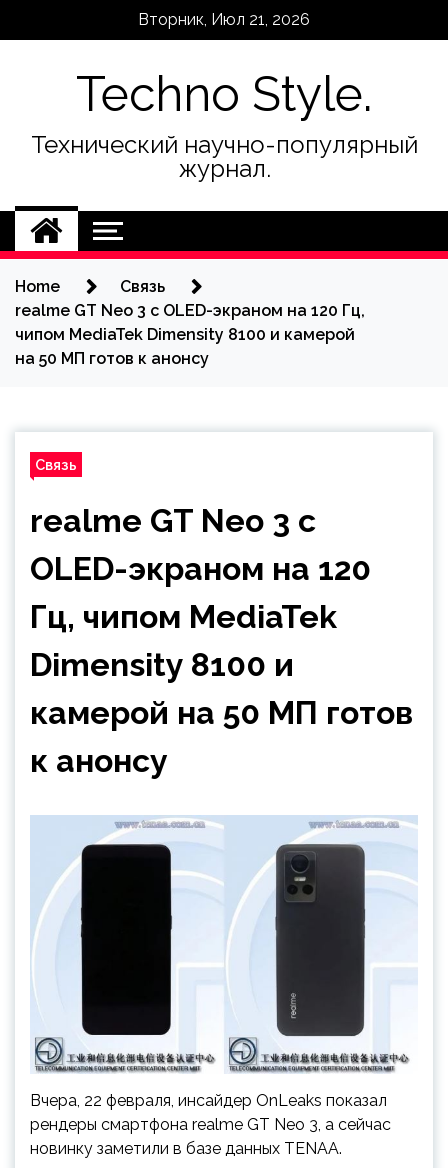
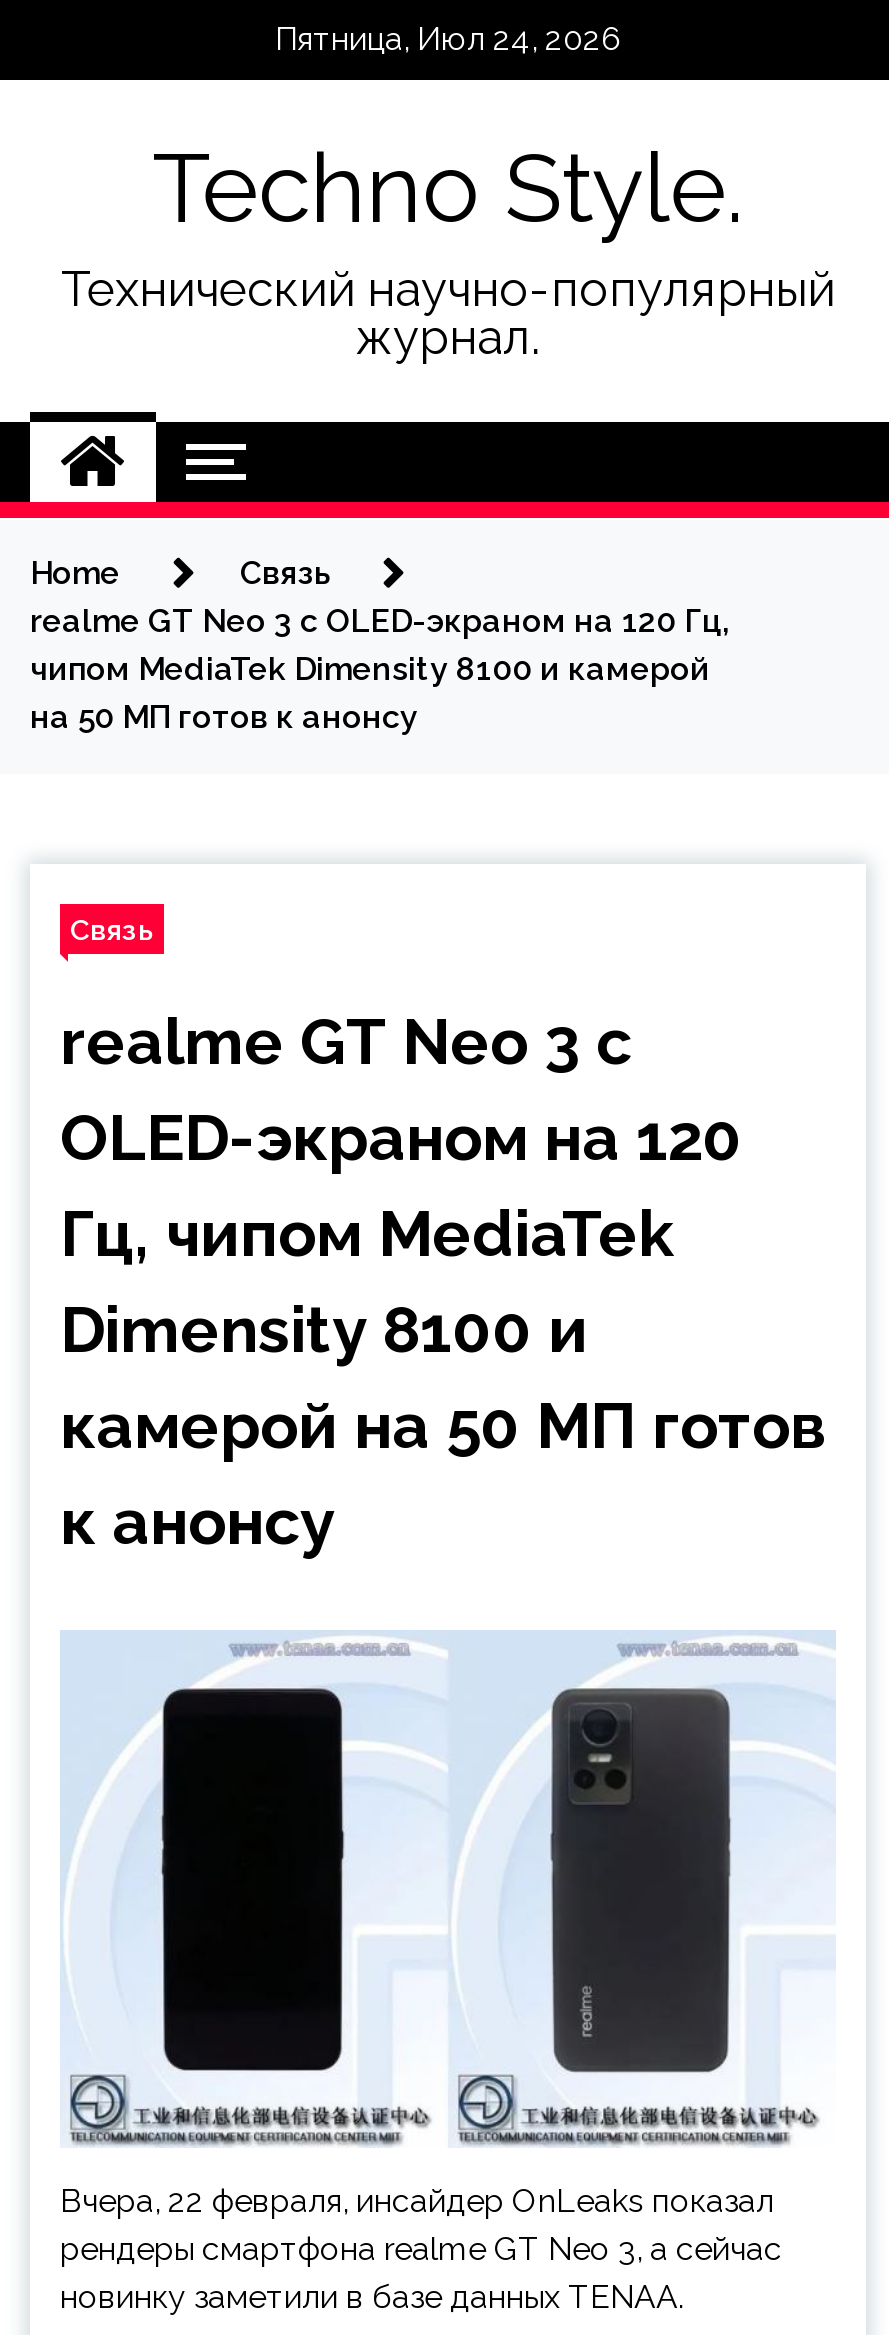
[138,10,310,29] Вторник, Июл 21, 2026 -> [275,20,621,58] Пятница, Июл 24, 2026

